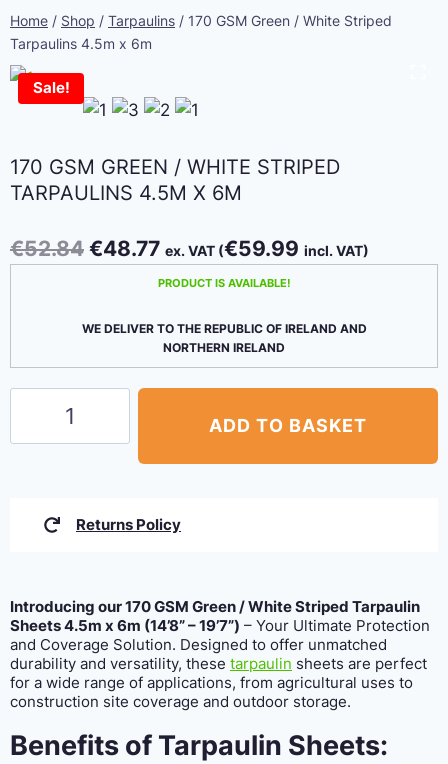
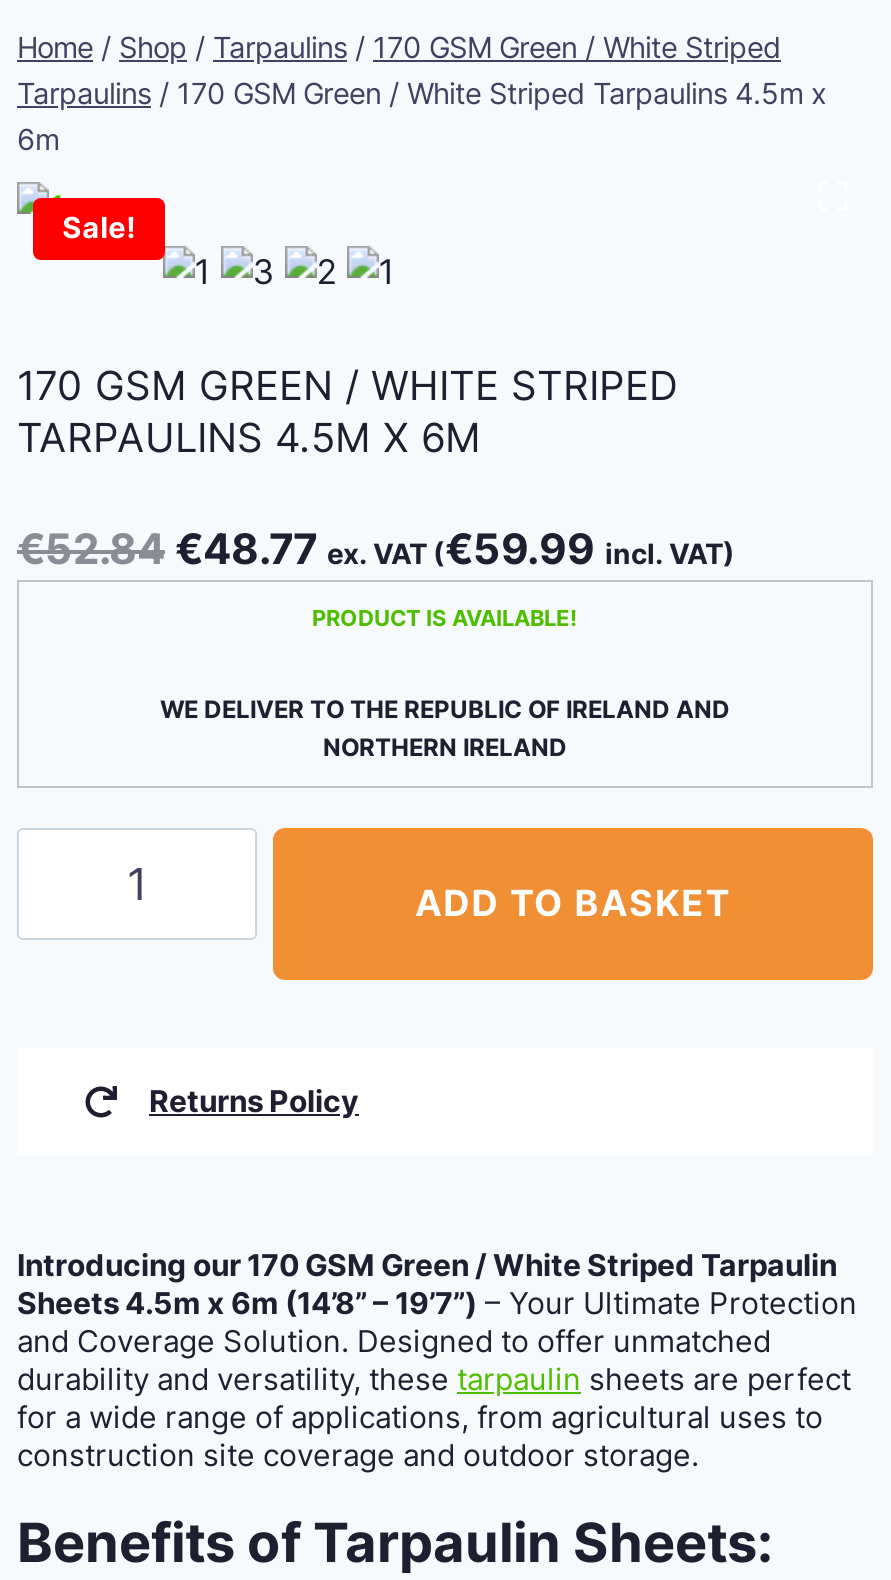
[10,35,152,52] Tarpaulins 4.5m x 6m -> [17,75,827,155] Tarpaulins / 170 GSM Green / White Striped Tarpaulins 4.5m x | 6m

